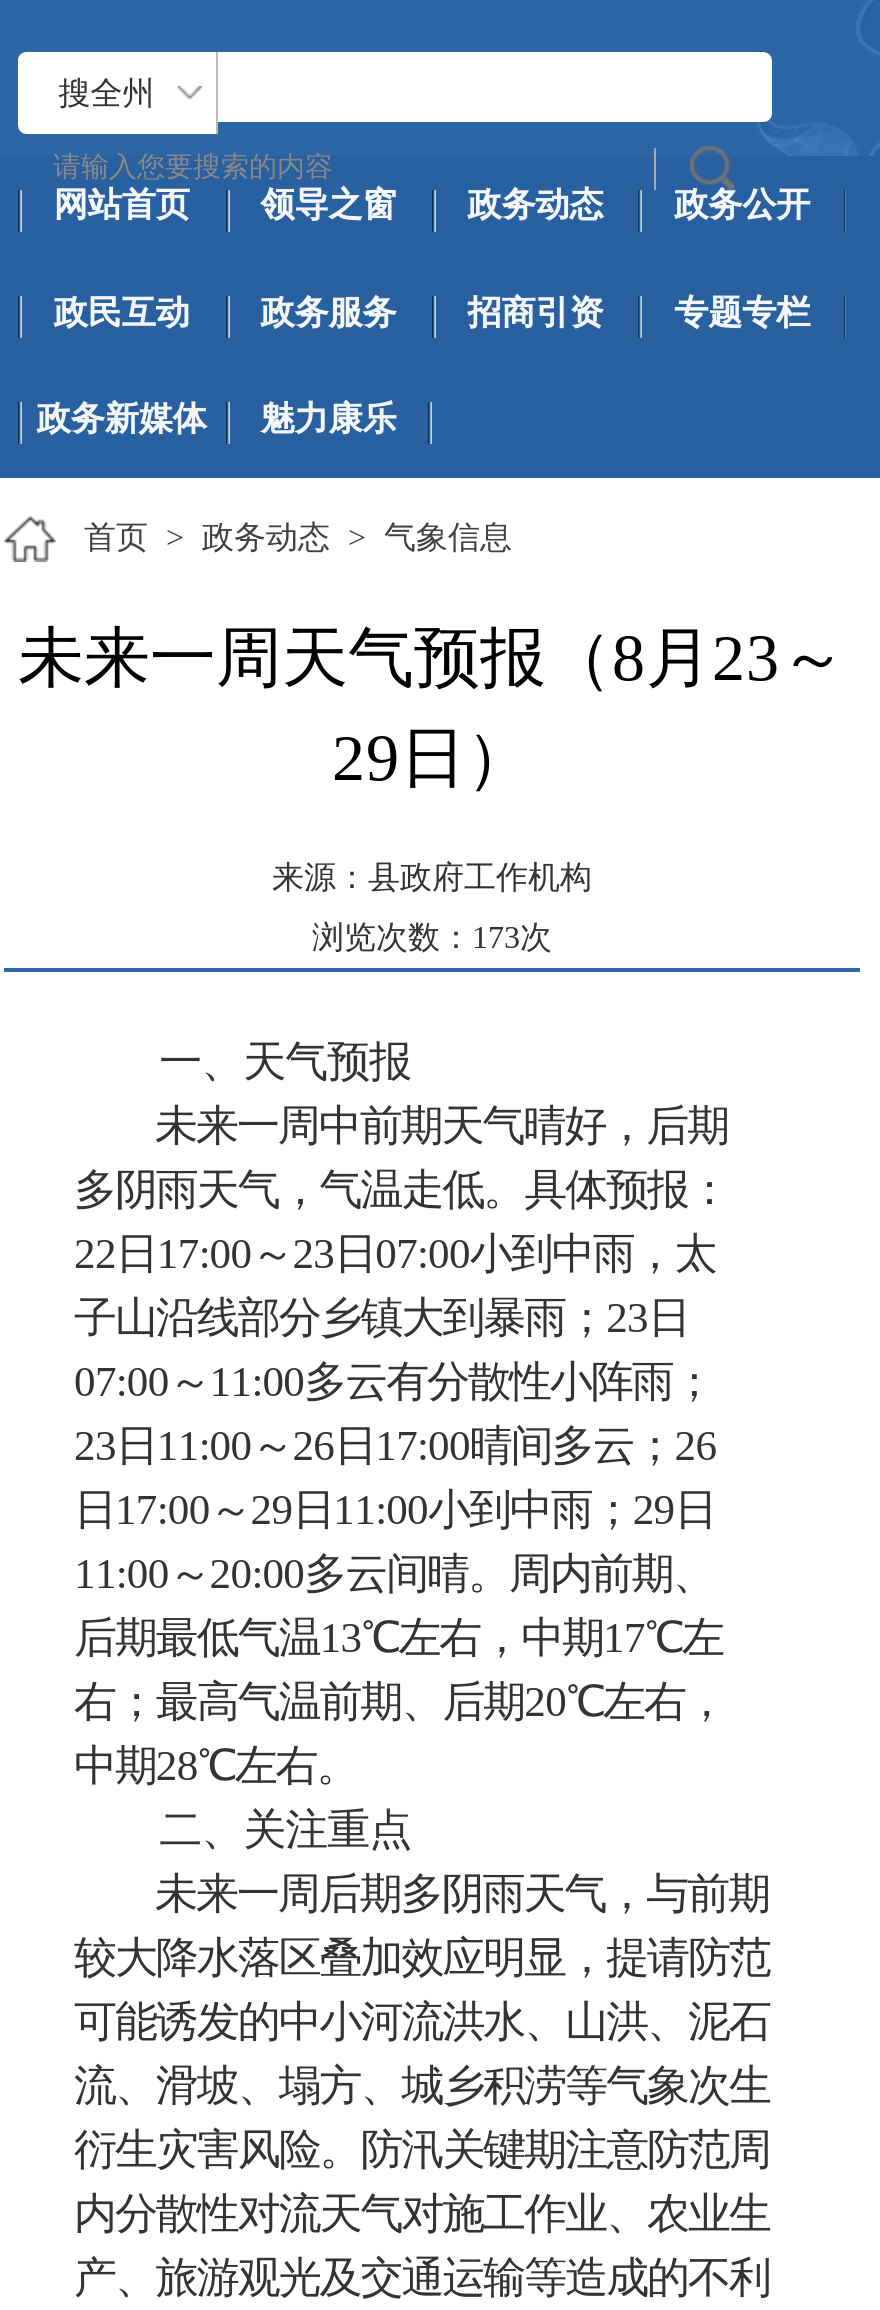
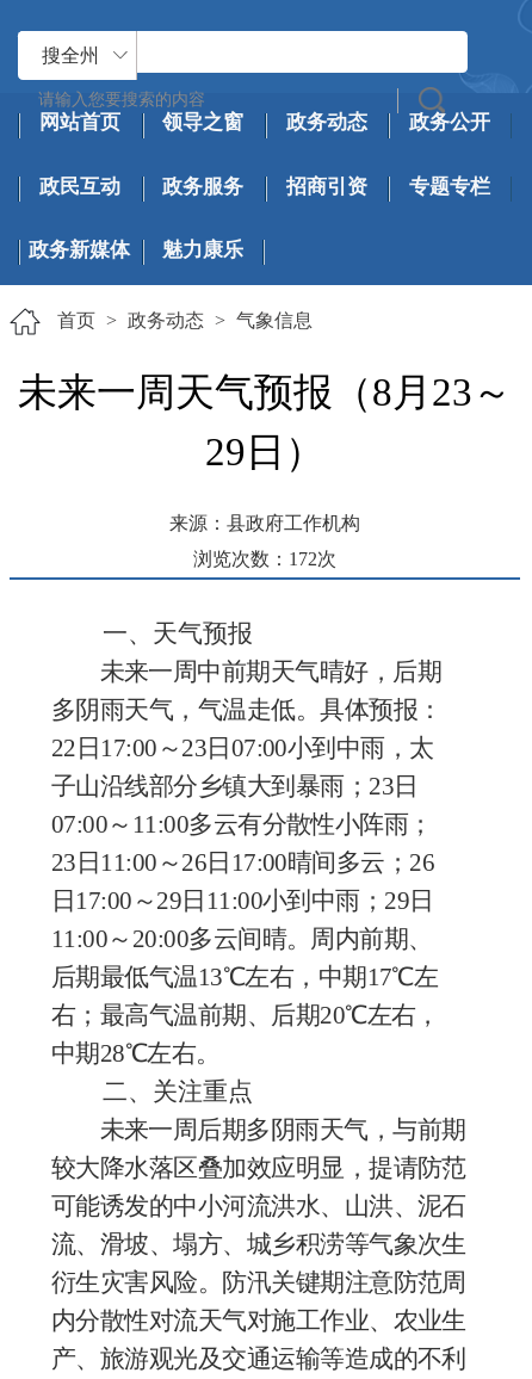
[312,919,552,953] 浏览次数：173次 -> [193,548,336,568] 浏览次数：172次

